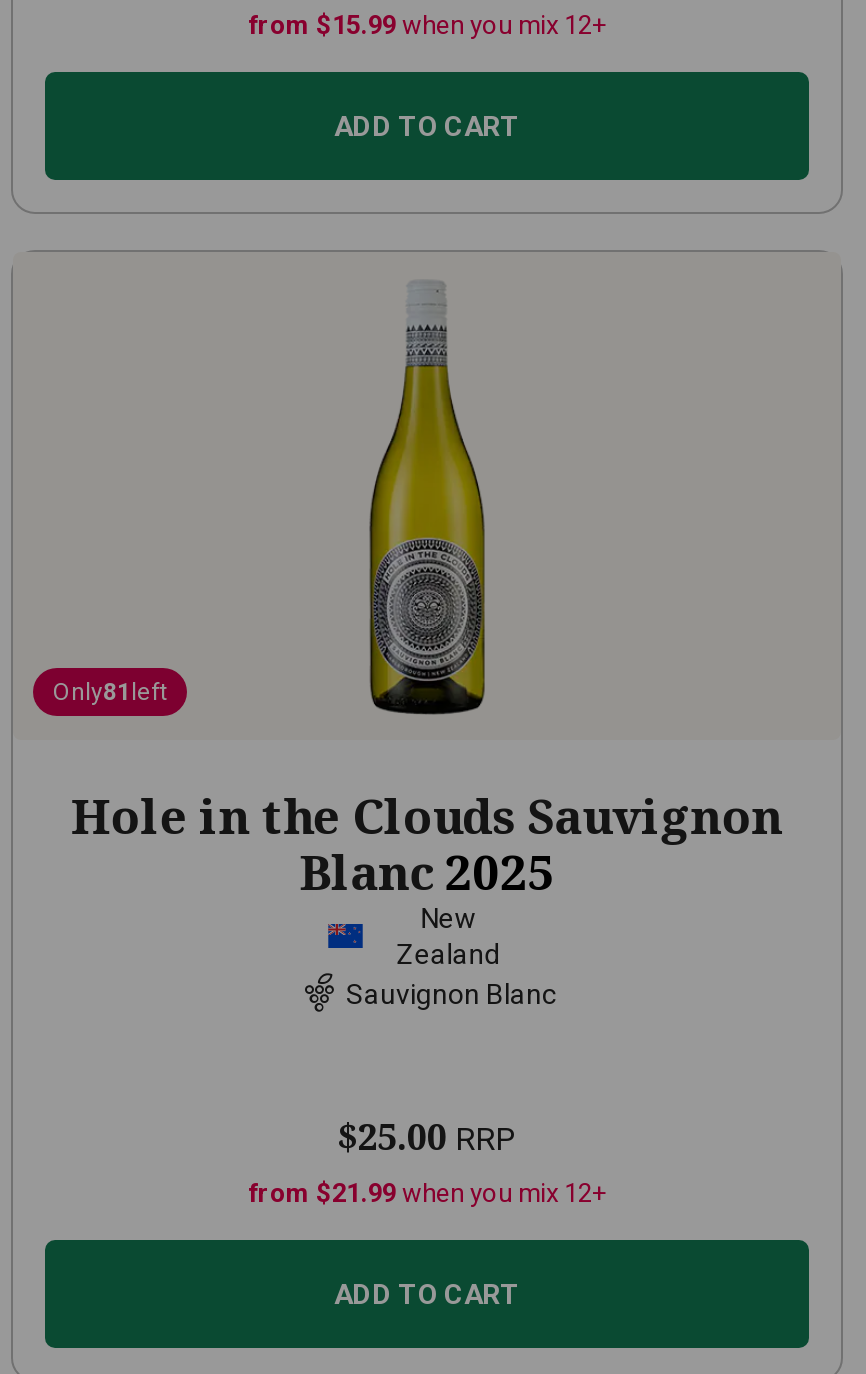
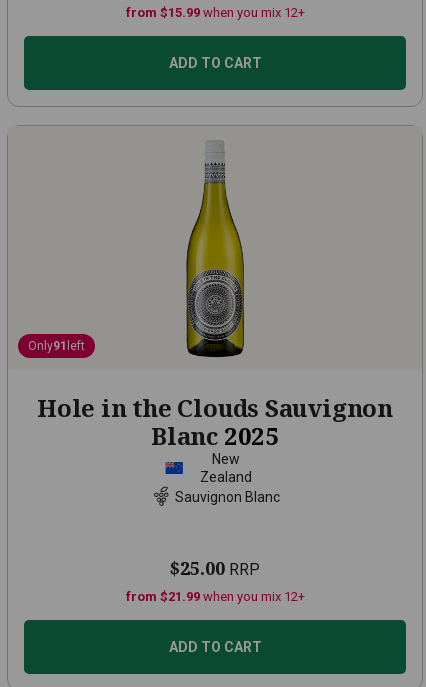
[53,678,167,706] Only81 left -> [28,339,85,353] Only91 left

